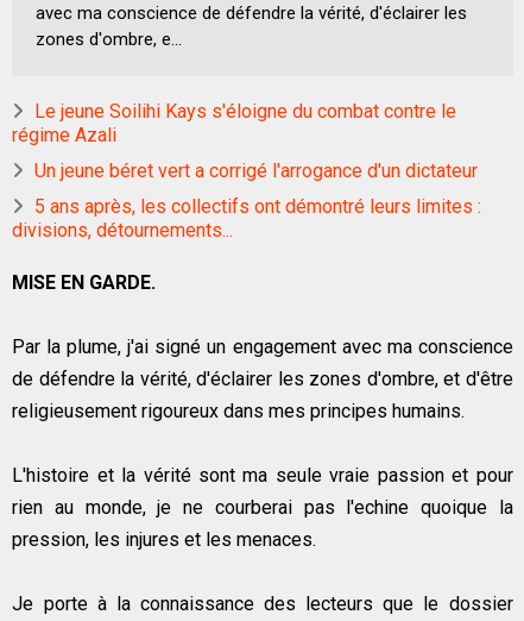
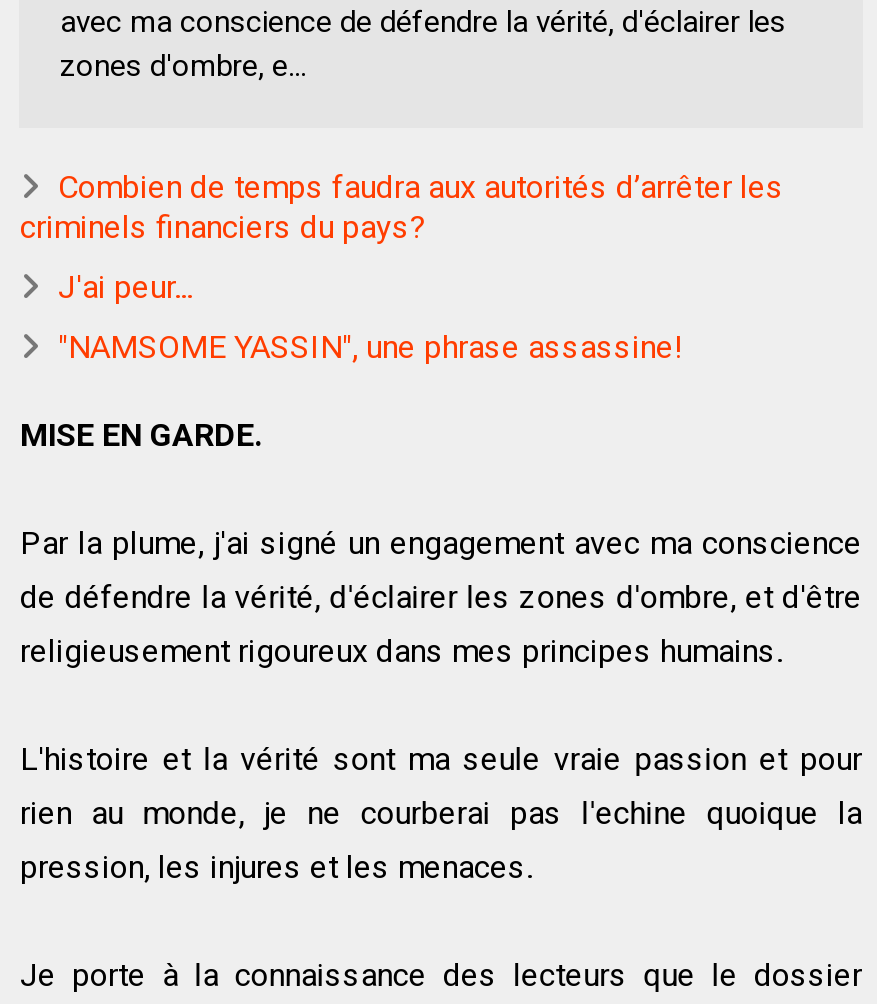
[12,101,457,147] Le jeune Soilihi Kays s'éloigne du combat contre le | régime Azali -> [20,169,784,247] Combien de temps faudra aux autorités d’arrêter les | criminels financiers du pays?
[35,160,478,183] Un jeune béret vert a corrigé l'arrogance d'un dictateur -> [58,269,192,307] J'ai peur...
[12,196,482,242] 5 ans après, les collectifs ont démontré leurs limites : | divisions, détournements... -> [58,329,684,367] "NAMSOME YASSIN", une phrase assassine!

